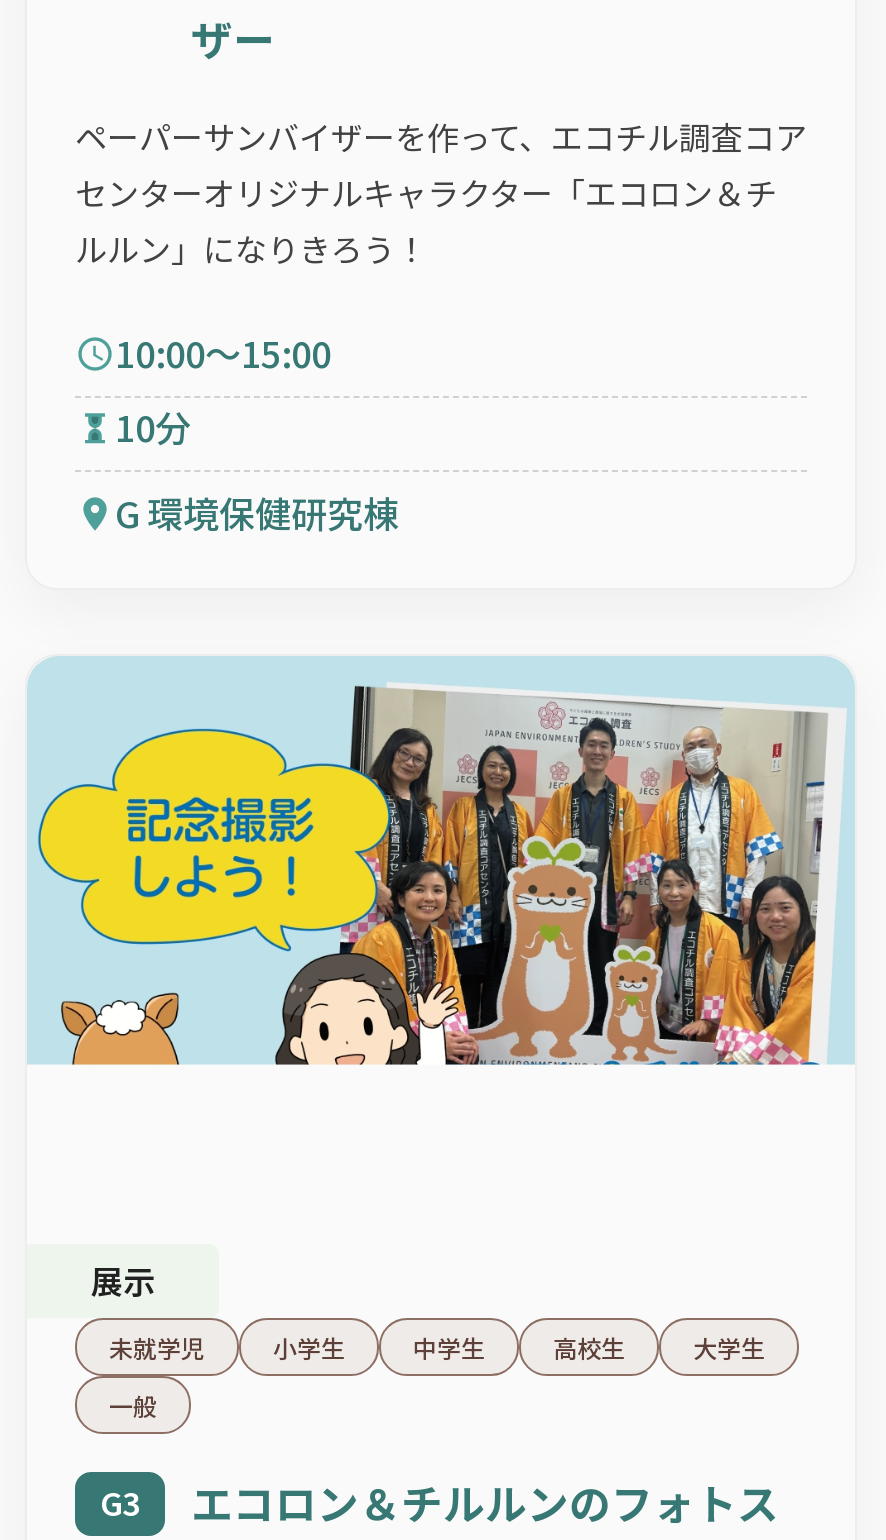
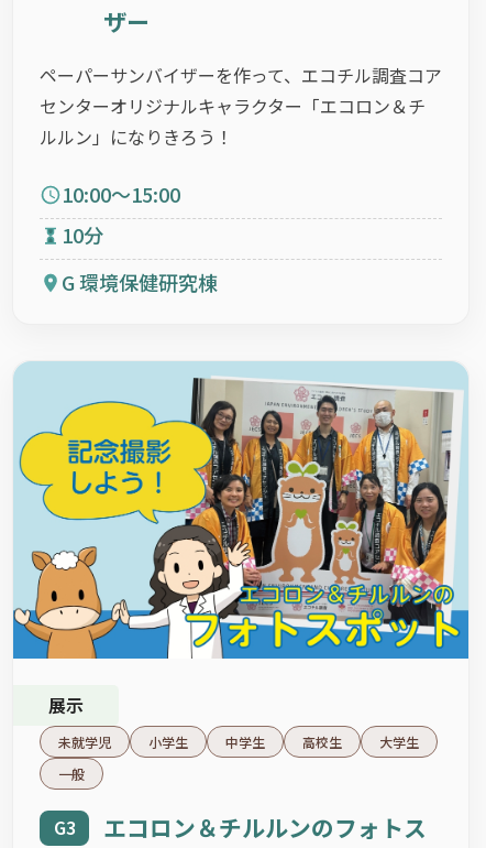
none -> [12,585,470,660] [image]

